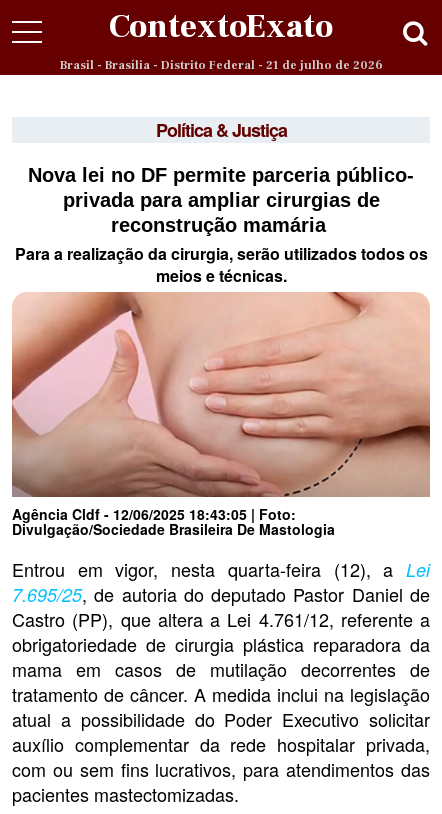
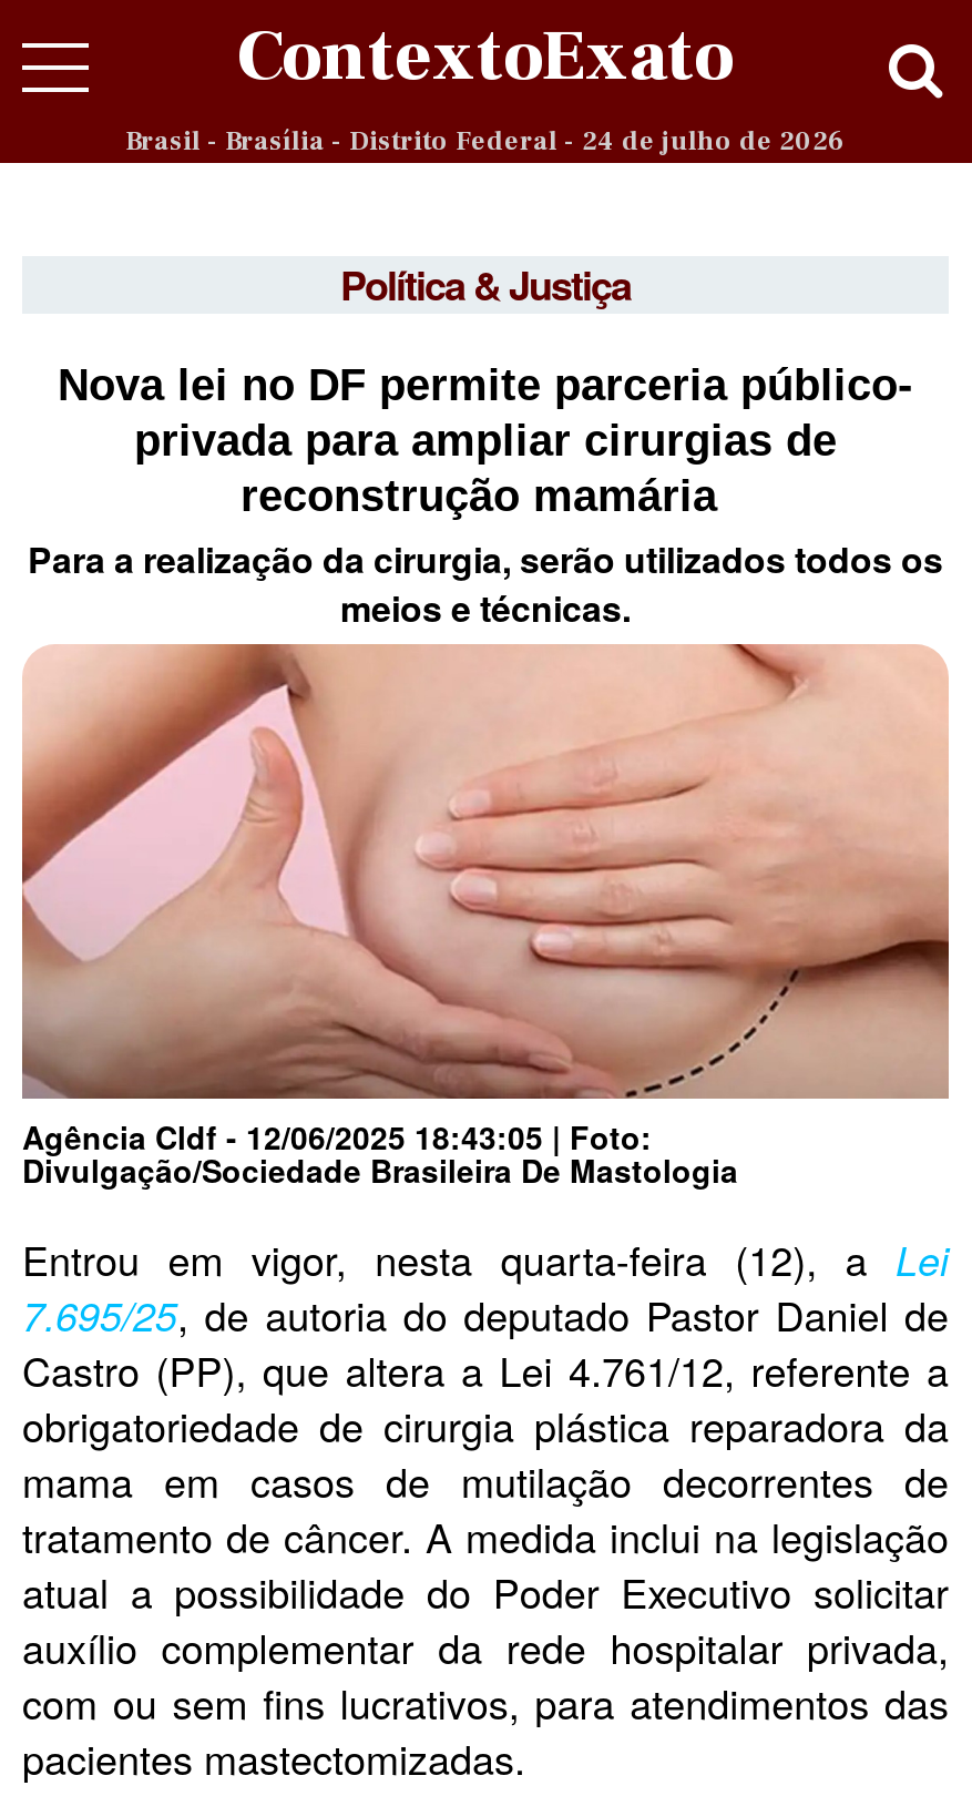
[59,58,382,73] Brasil - Brasília - Distrito Federal - 21 de julho de 2026 -> [125,125,846,159] Brasil - Brasília - Distrito Federal - 24 de julho de 2026

